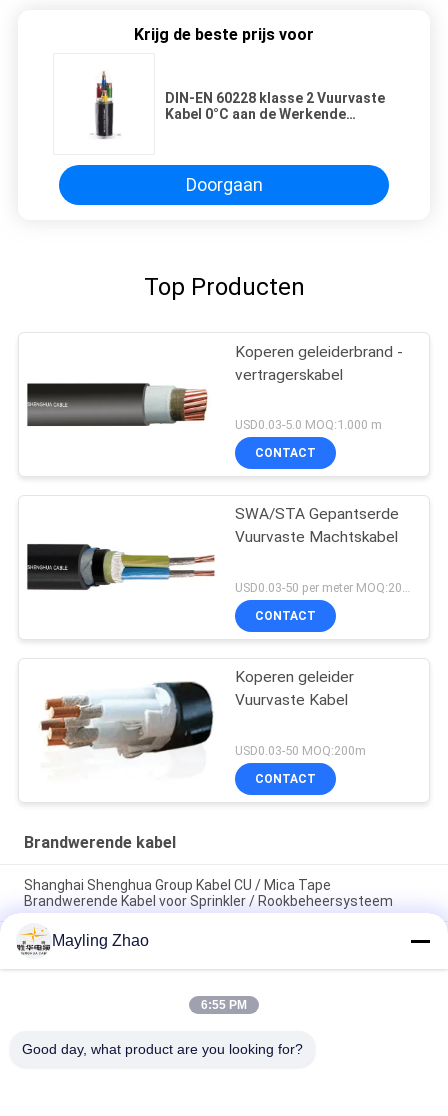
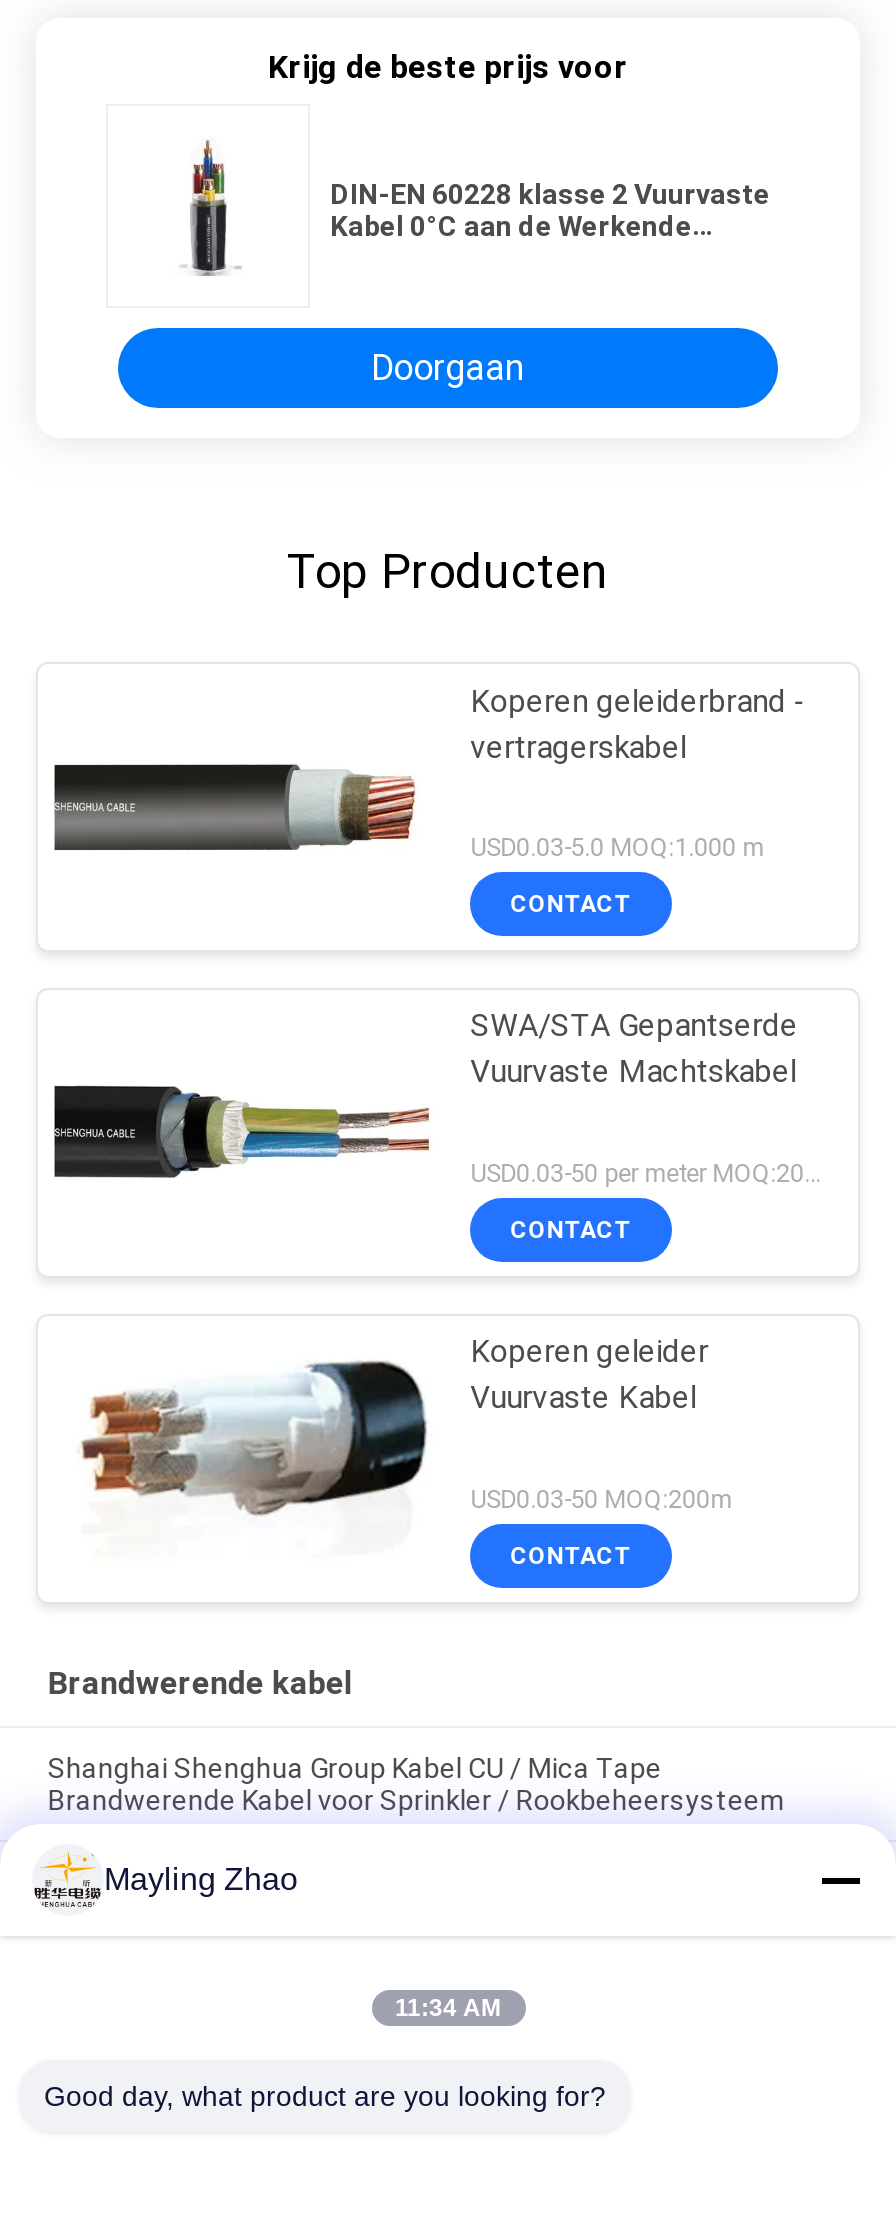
[201,998,247,1012] 6:55 PM -> [395,1994,501,2022] 11:34 AM

